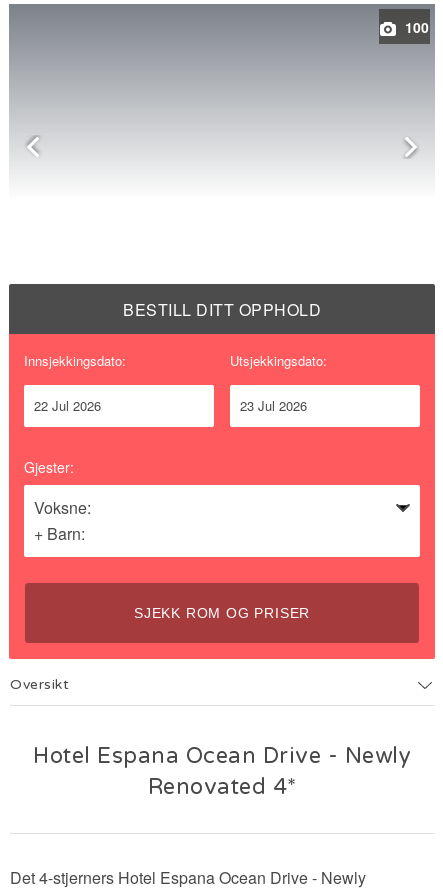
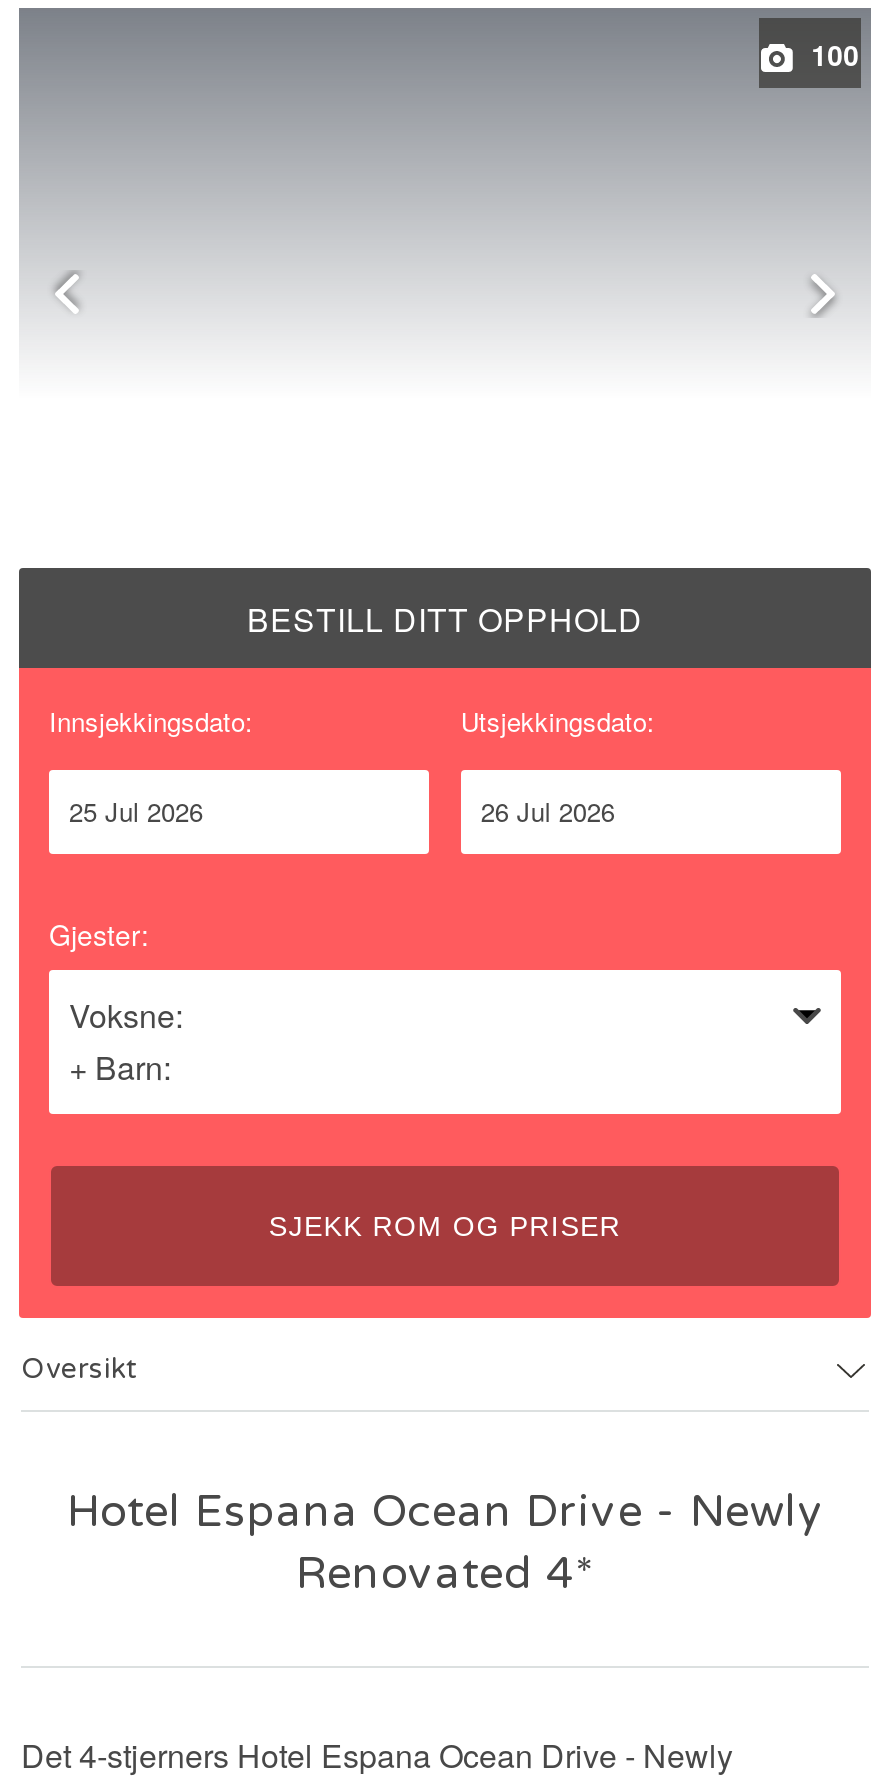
[34,396,101,415] 22 Jul 2026 -> [69,792,203,830] 25 Jul 2026
[240,396,307,415] 23 Jul 2026 -> [481,792,615,830] 26 Jul 2026

